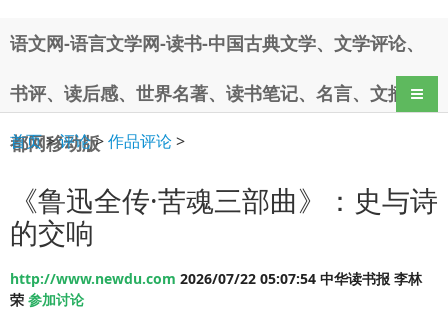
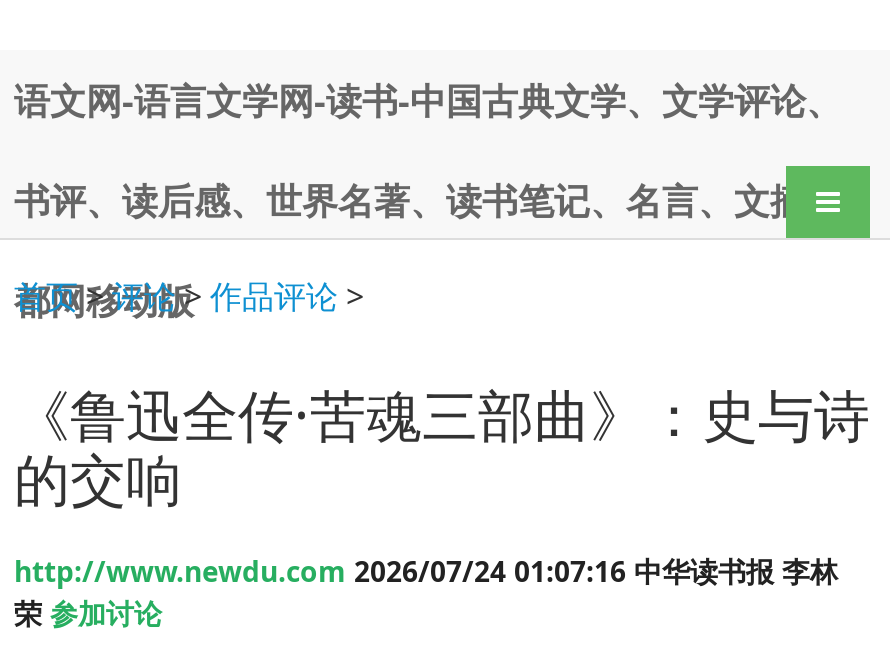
[10,268,422,287] http://www.newdu.com 2026/07/22 05:07:54 中华读书报 李林 -> [14,551,838,589] http://www.newdu.com 2026/07/24 01:07:16 中华读书报 李林

